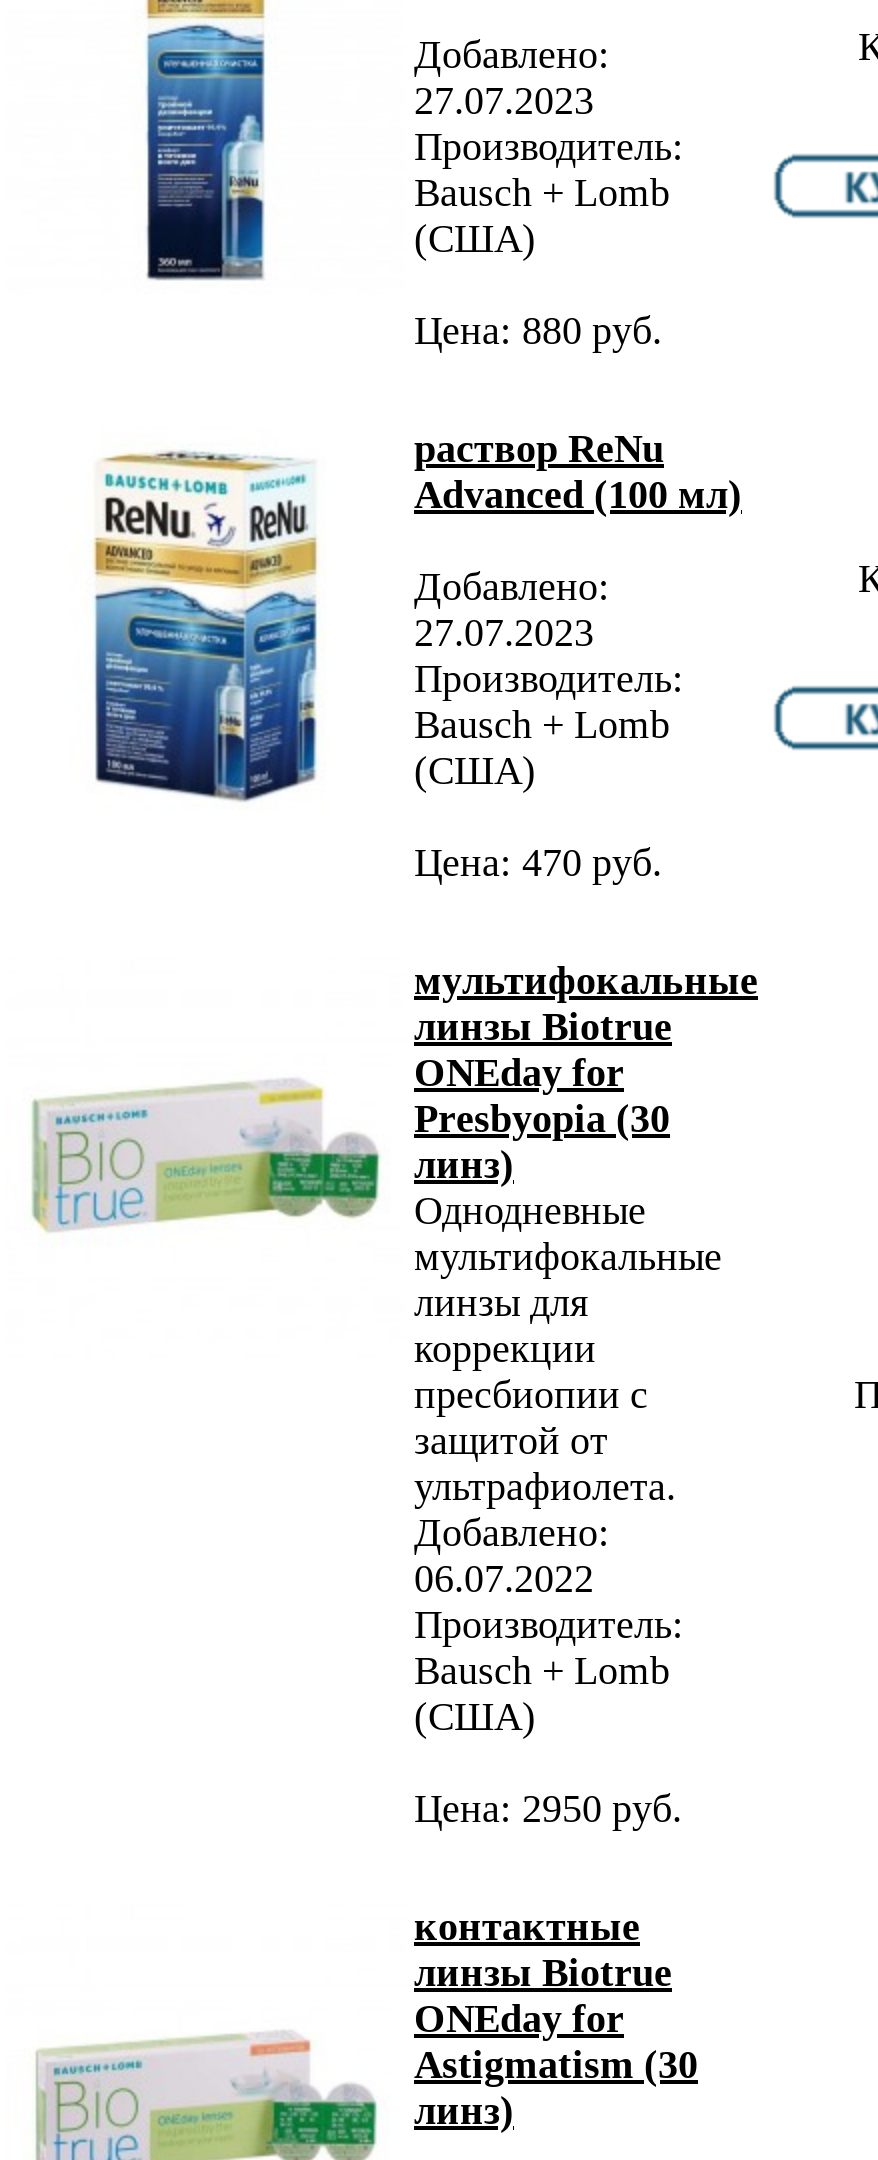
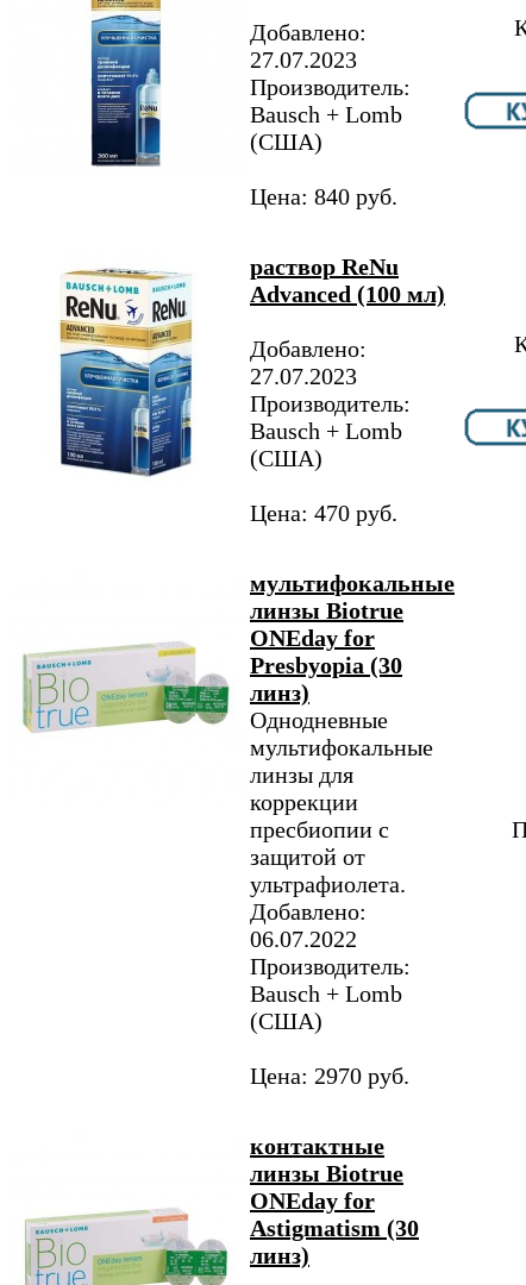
[414,308,662,352] Цена: 880 руб. -> [250,183,397,209] Цена: 840 руб.
[414,1786,682,1830] Цена: 2950 руб. -> [250,1063,409,1089] Цена: 2970 руб.

